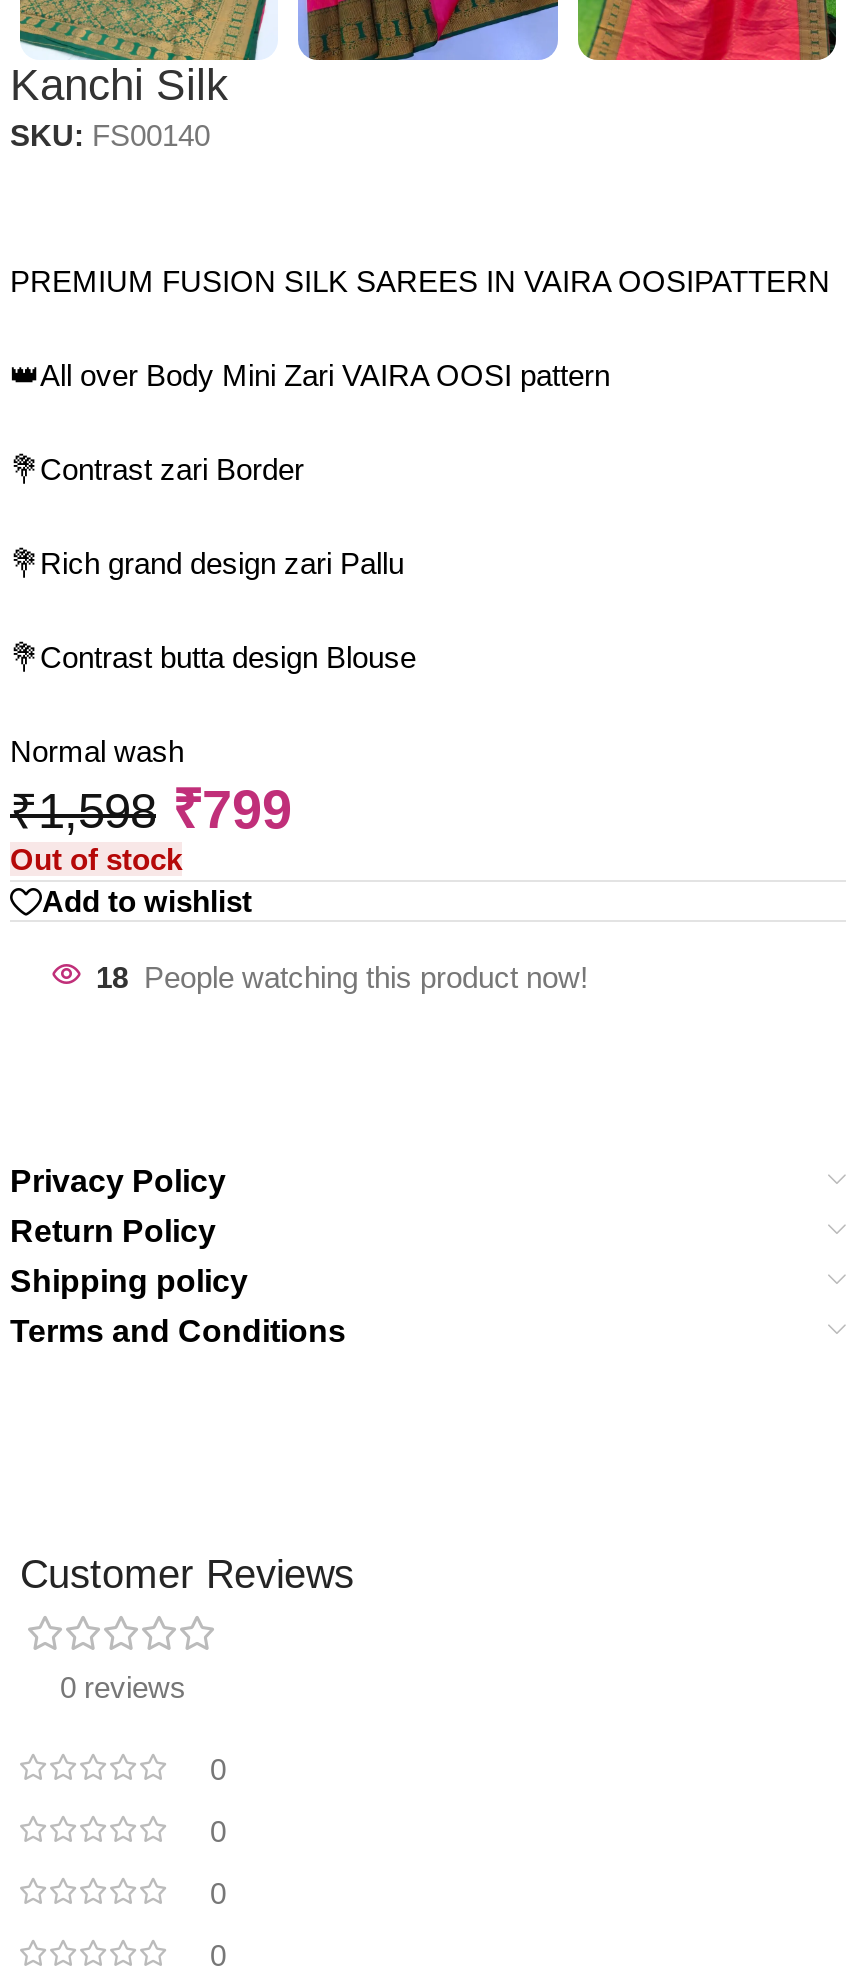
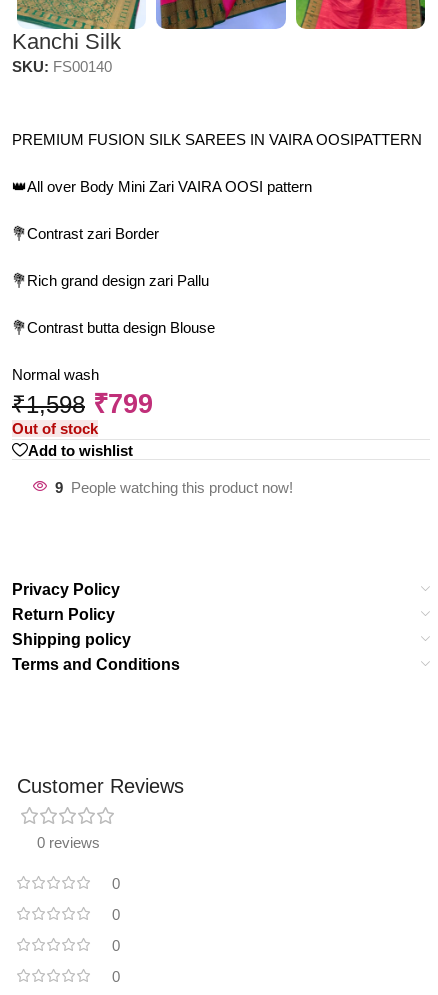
[96,959,588,993] 18 People watching this product now! -> [55,479,293,496] 9 People watching this product now!

